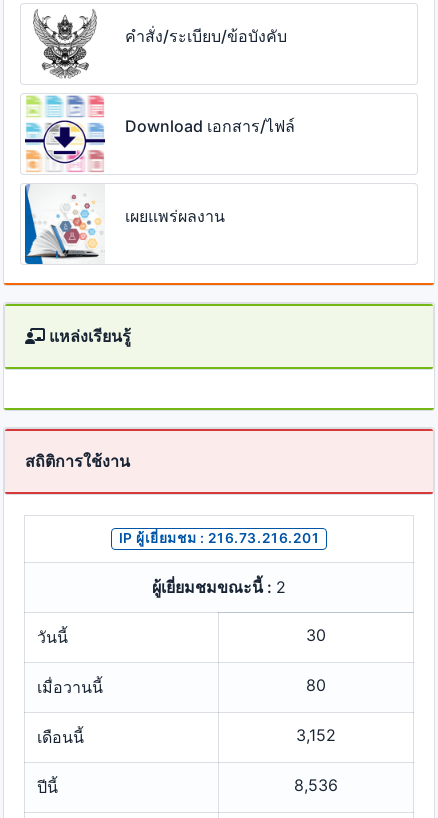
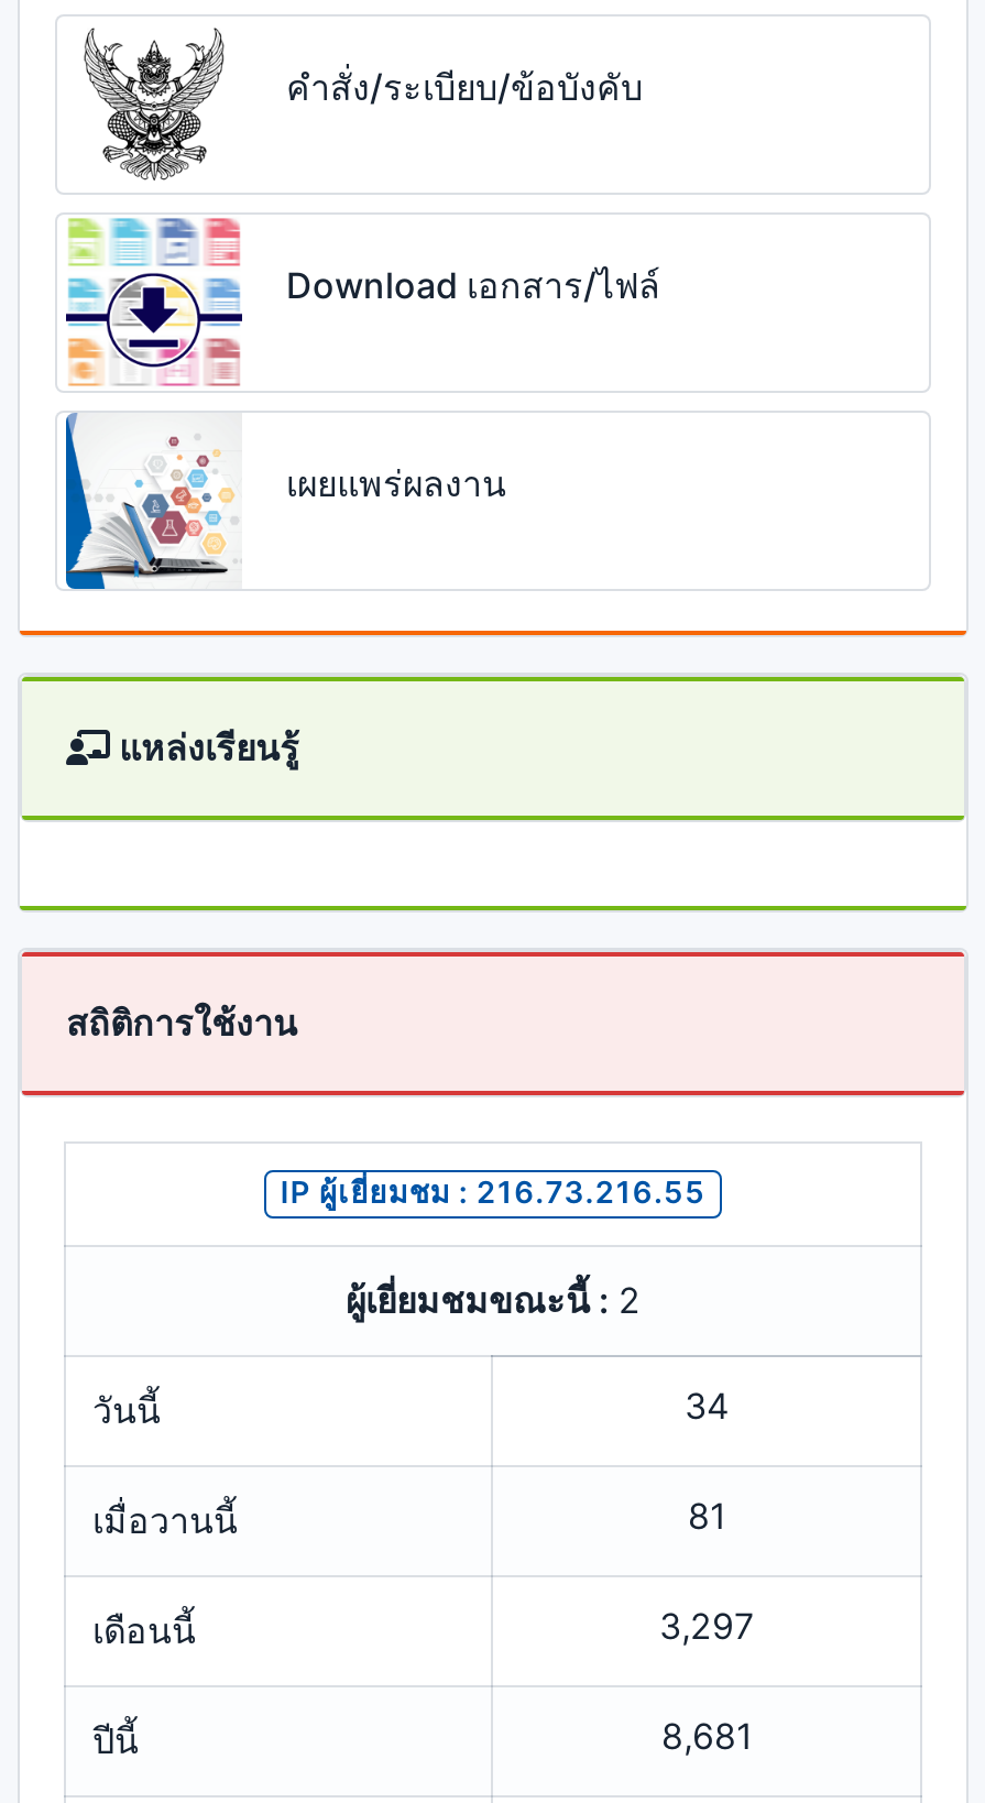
[119,530,319,546] IP ผู้เยี่ยมชม : 216.73.216.201 -> [280,1175,706,1210] IP ผู้เยี่ยมชม : 216.73.216.55
[306,625,326,645] 30 -> [685,1383,729,1427] 34
[306,675,326,695] 80 -> [688,1493,725,1537] 81
[296,725,336,745] 3,152 -> [659,1603,754,1647] 3,297
[294,775,338,795] 8,536 -> [661,1713,752,1757] 8,681

